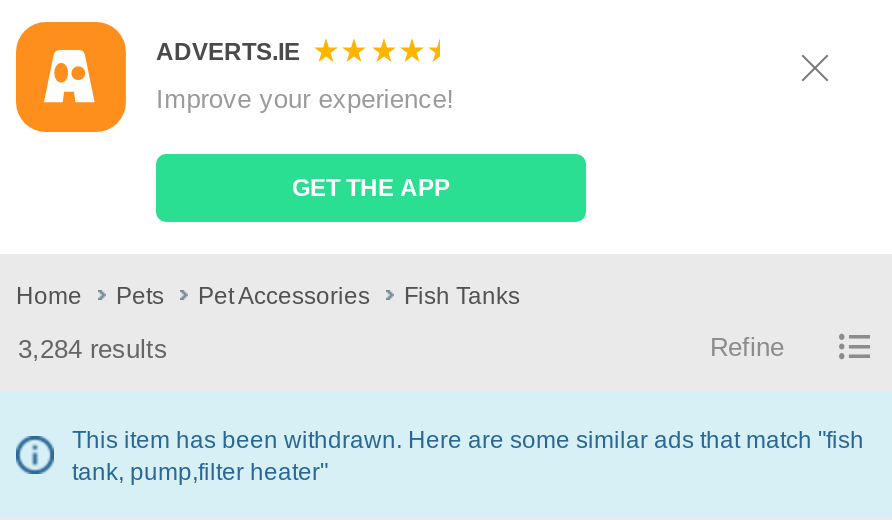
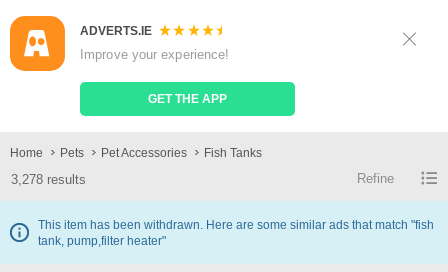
[18,334,168,364] 3,284 results -> [11,172,86,187] 3,278 results

